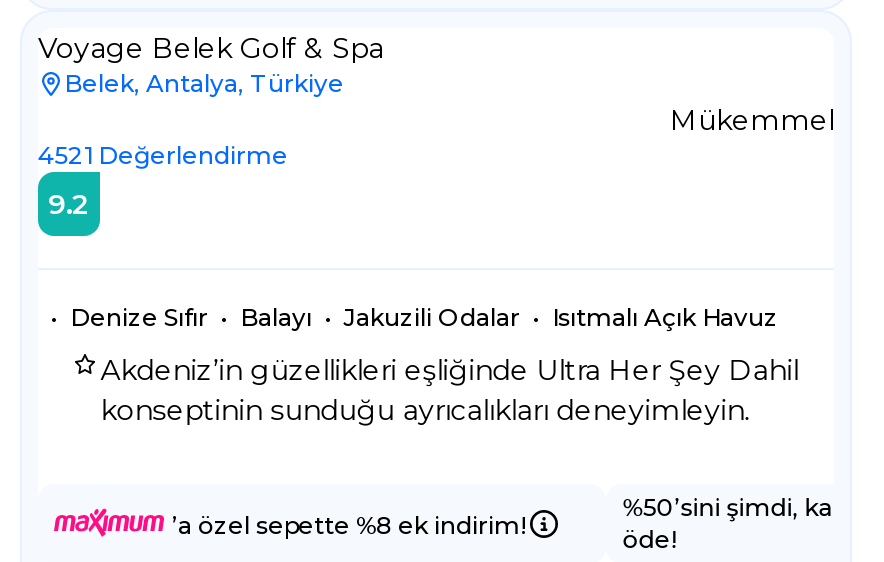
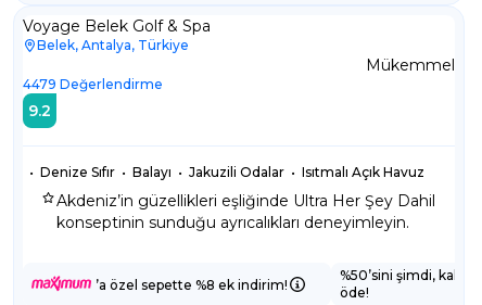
[38,140,288,170] 4521 Değerlendirme -> [23,76,163,92] 4479 Değerlendirme

